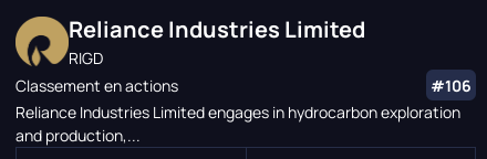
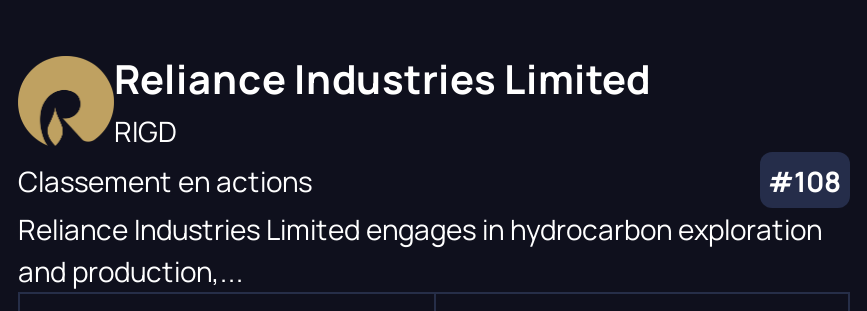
[431,75,472,96] #106 -> [768,161,842,199] #108

